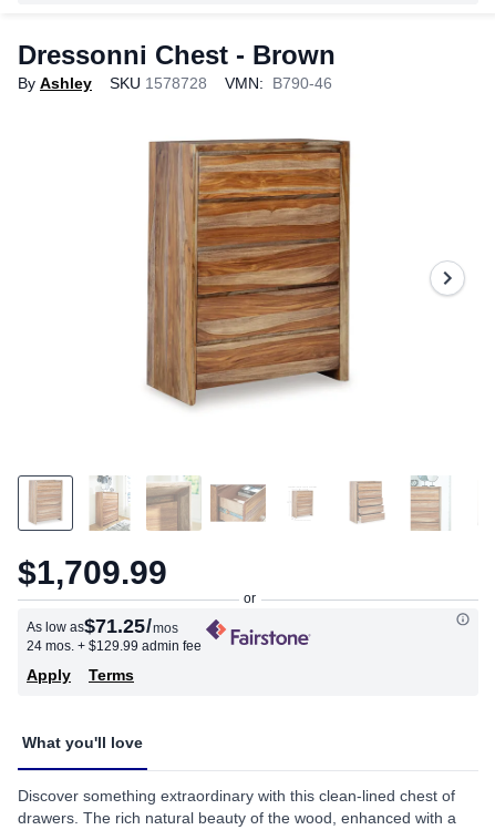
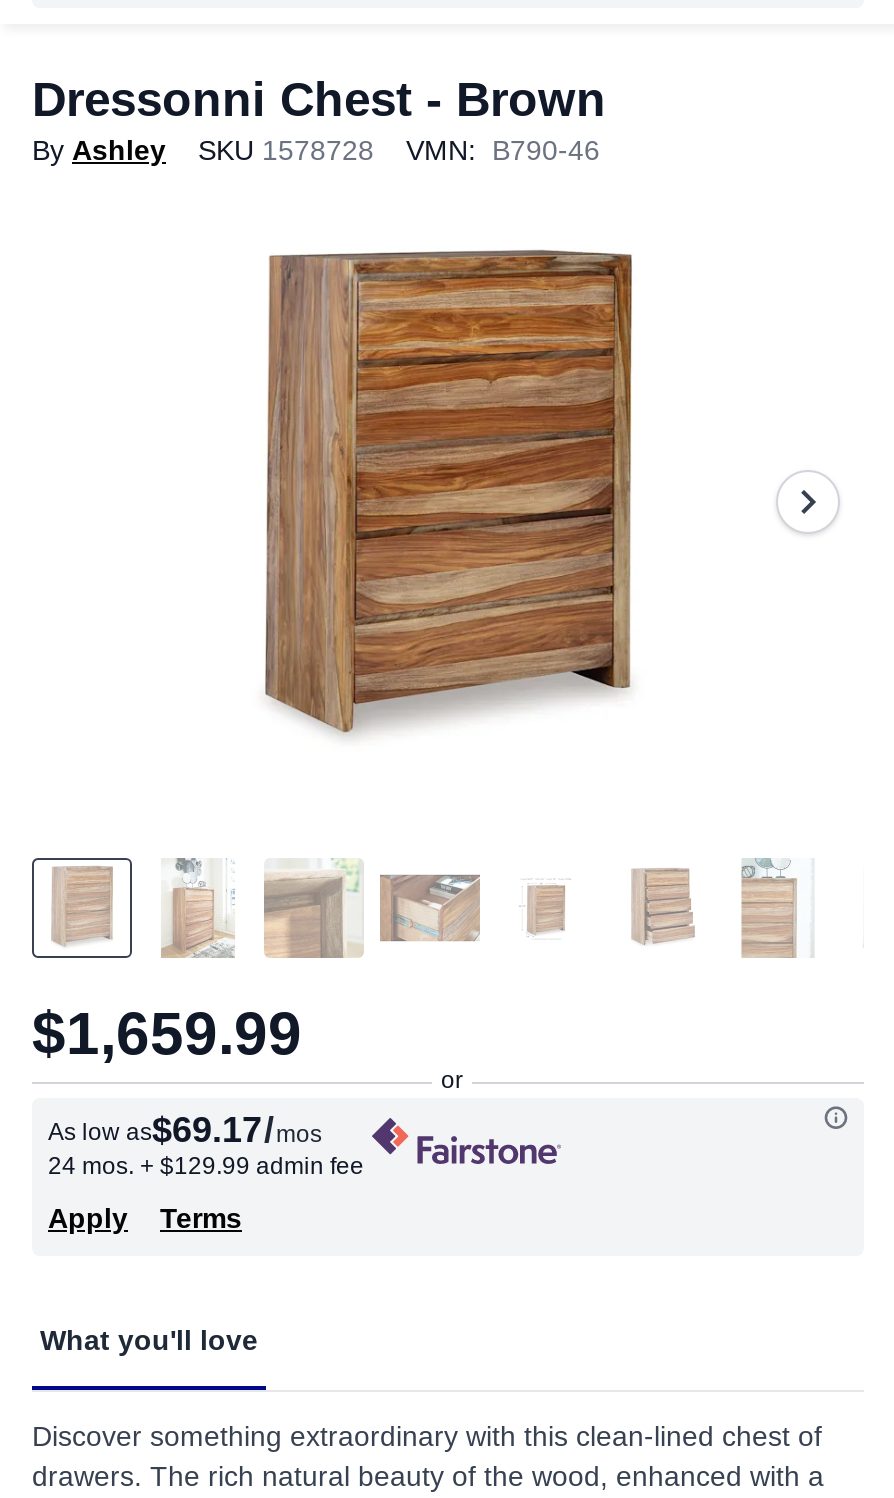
[18,554,167,591] $1,709.99 -> [32,1000,302,1066] $1,659.99
[27,615,178,637] As low as$71.25 /mos -> [48,1110,322,1150] As low as$69.17 /mos

